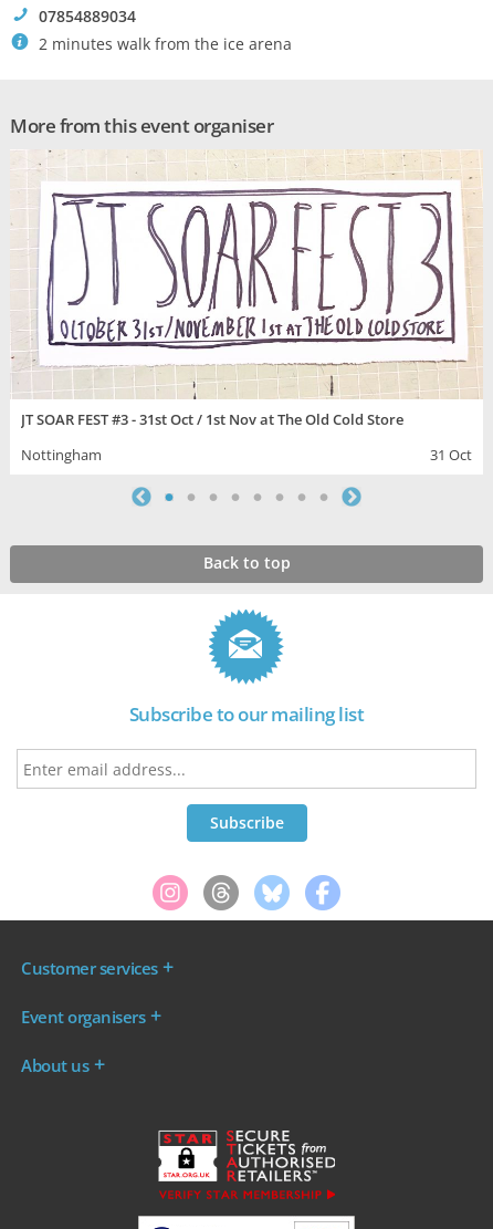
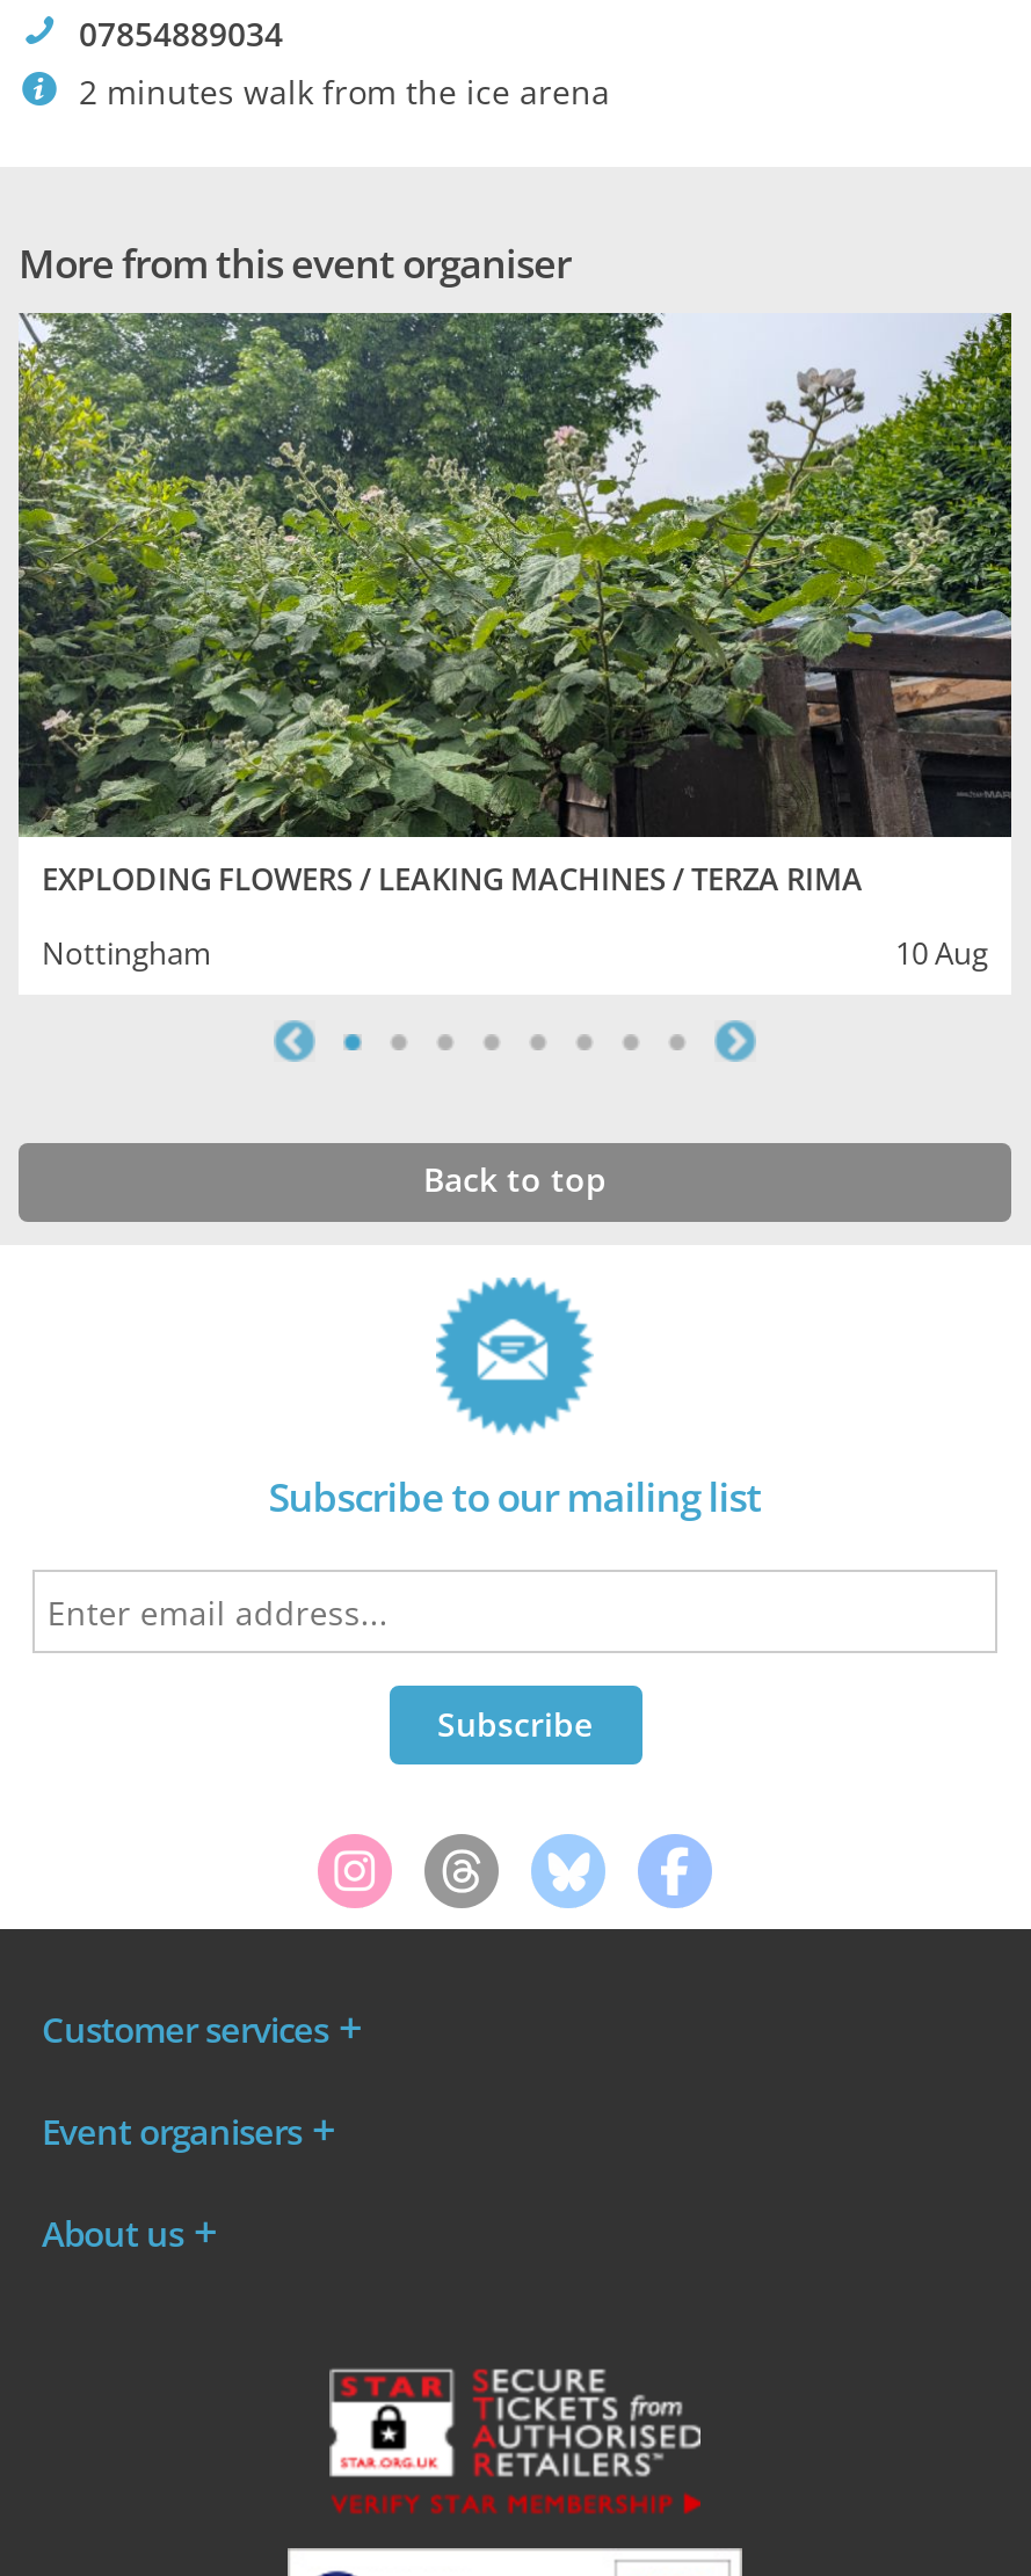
[10,149,483,430] [image] | JT SOAR FEST #3 - 31st Oct / 1st Nov at The Old Cold Store -> [16,311,1014,901] [image] | EXPLODING FLOWERS / LEAKING MACHINES / TERZA RIMA
[430,445,472,465] 31 Oct -> [895,933,988,975] 10 Aug

